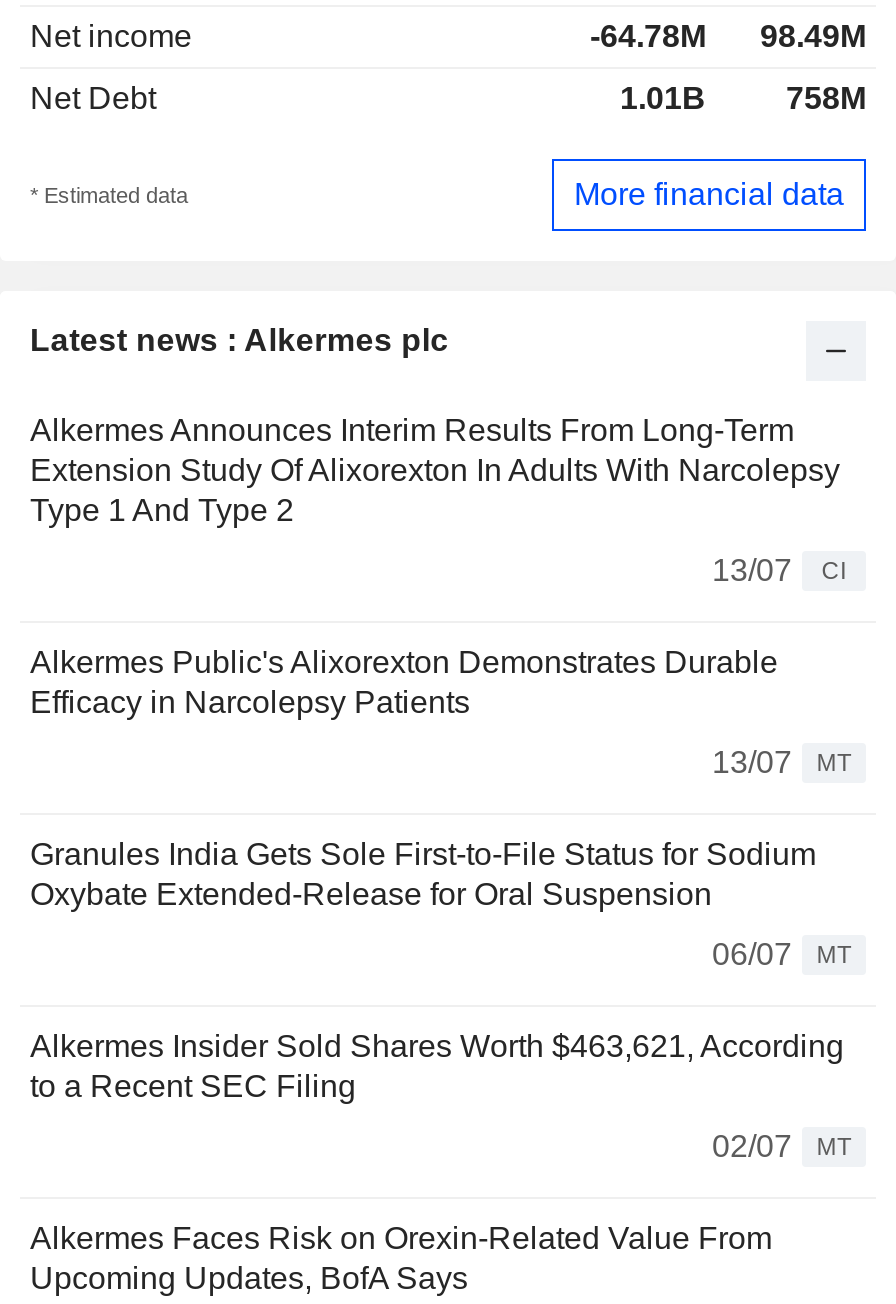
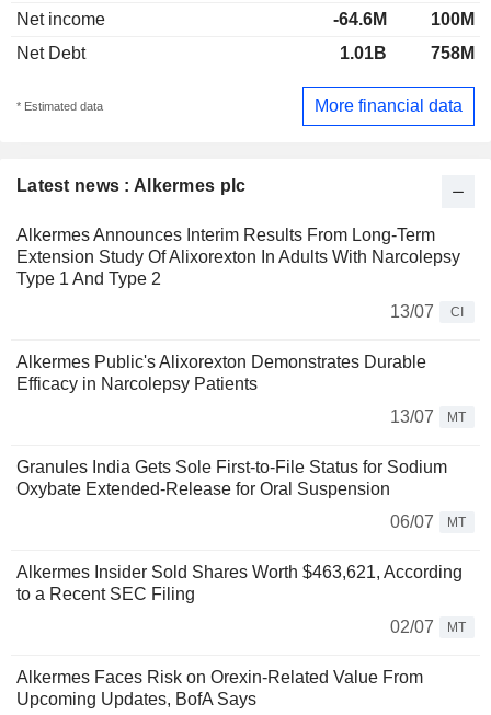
[590,20,866,54] -64.78M | 98.49M -> [333,10,475,29] -64.6M | 100M

